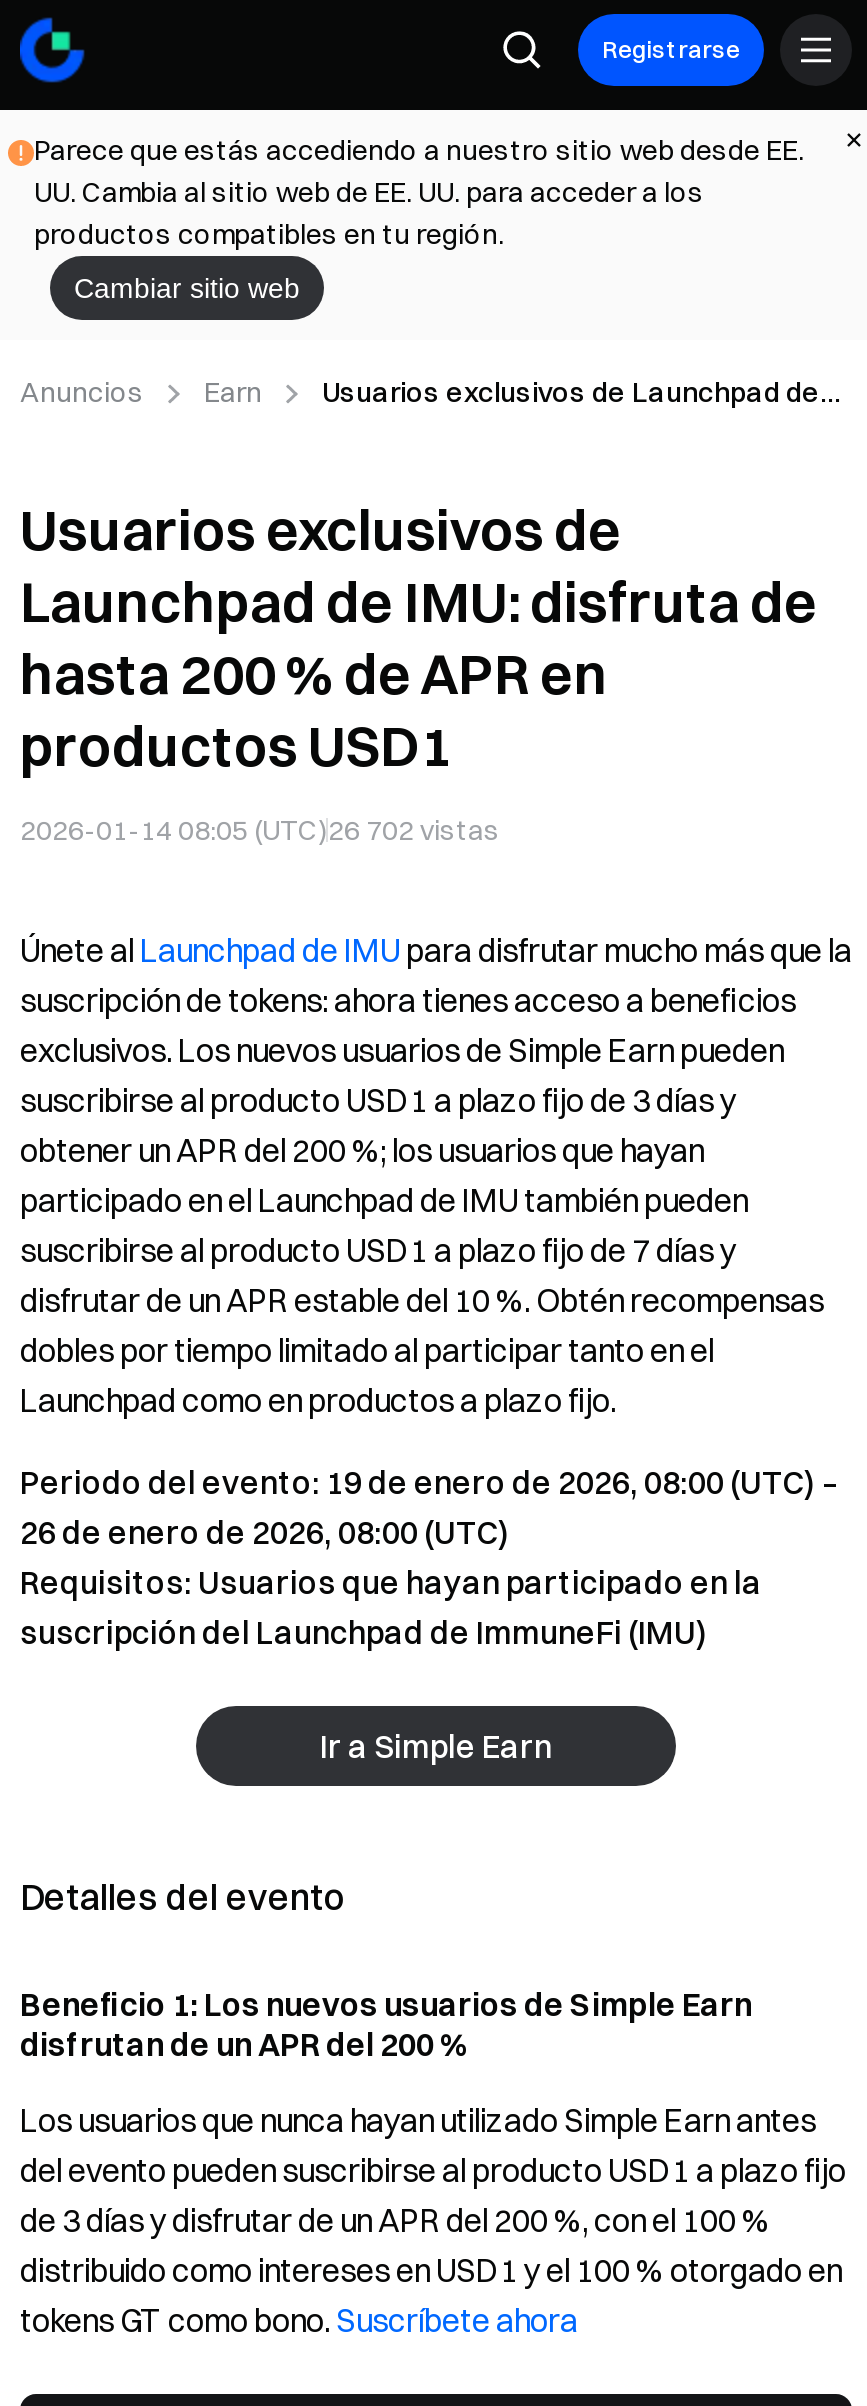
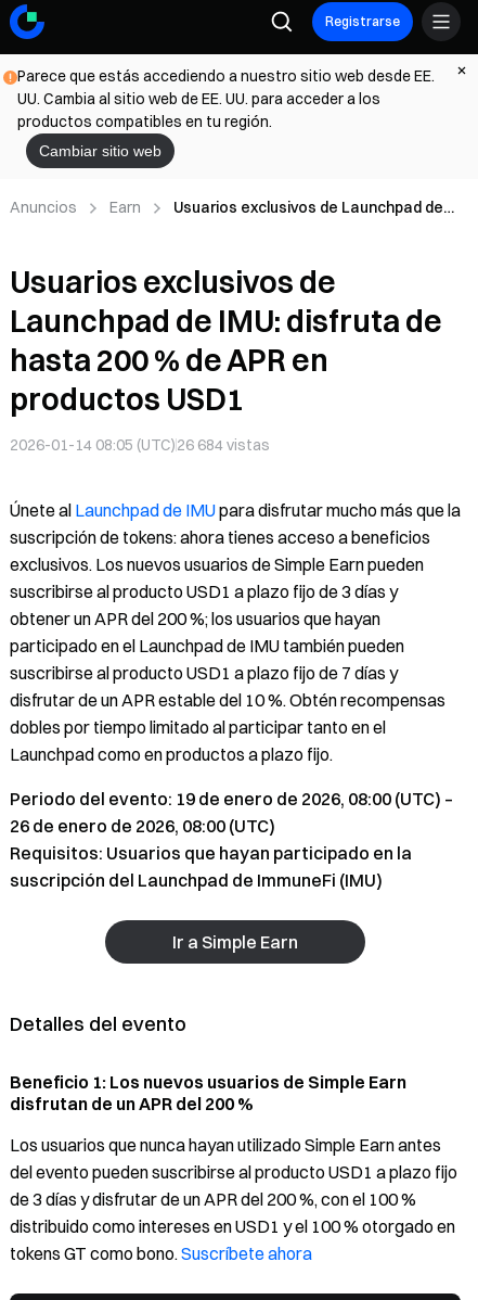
[20,812,500,848] 2026-01-14 08:05 (UTC)26 702 vistas -> [10,435,270,455] 2026-01-14 08:05 (UTC)26 684 vistas

